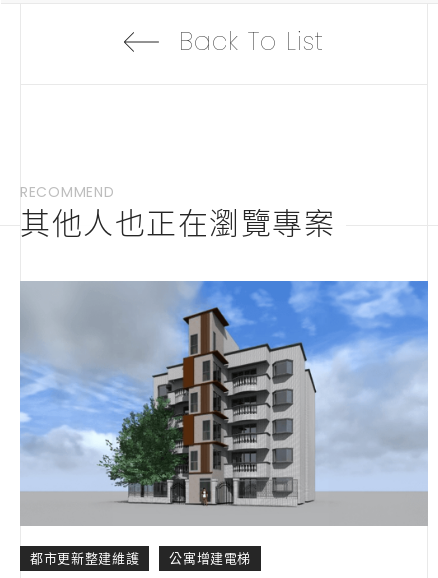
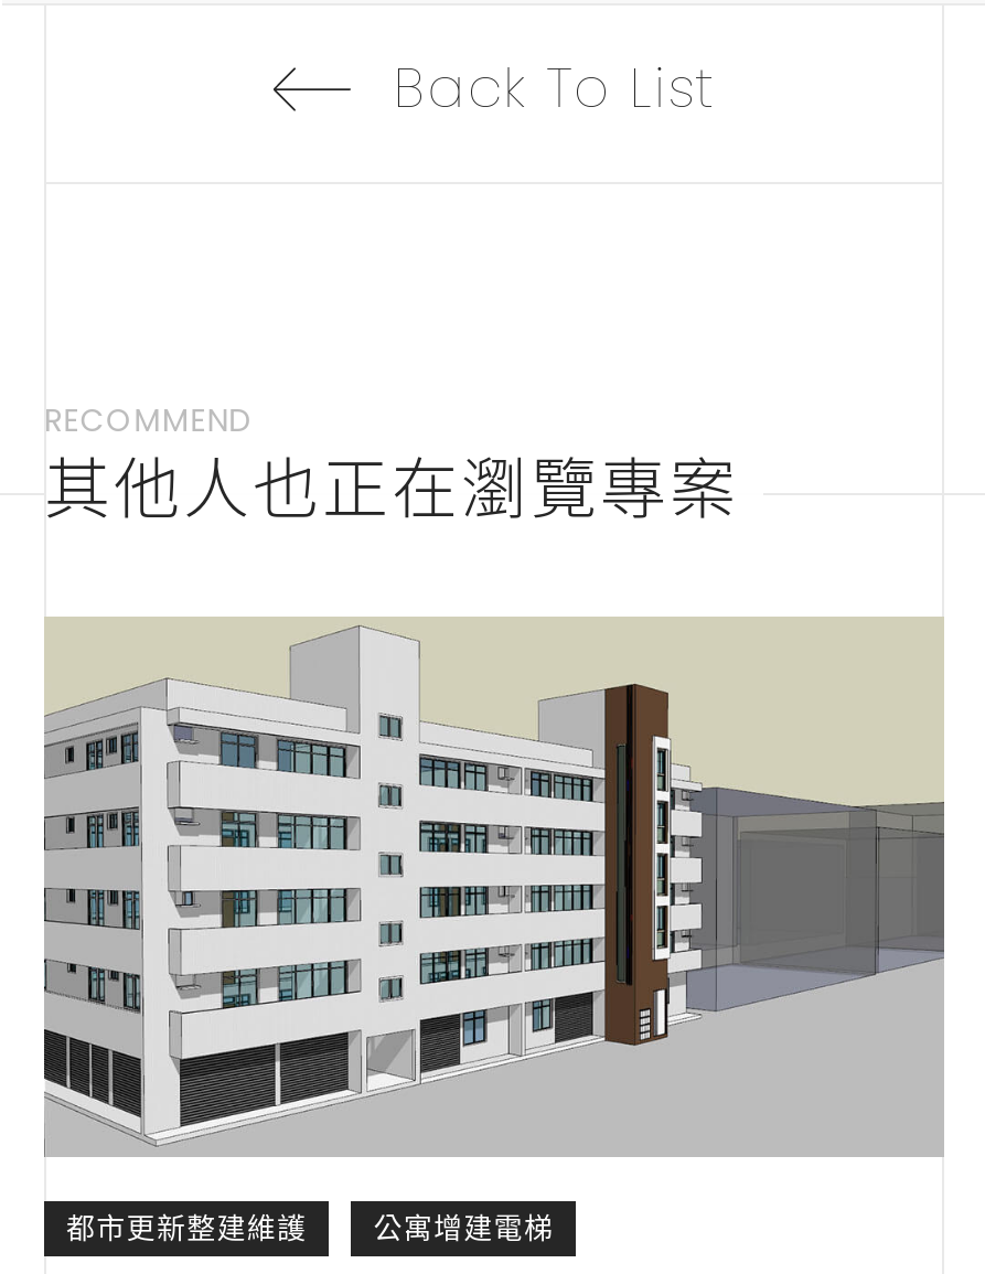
[19,280,429,518] [image] -> [42,617,946,1142] [image]

